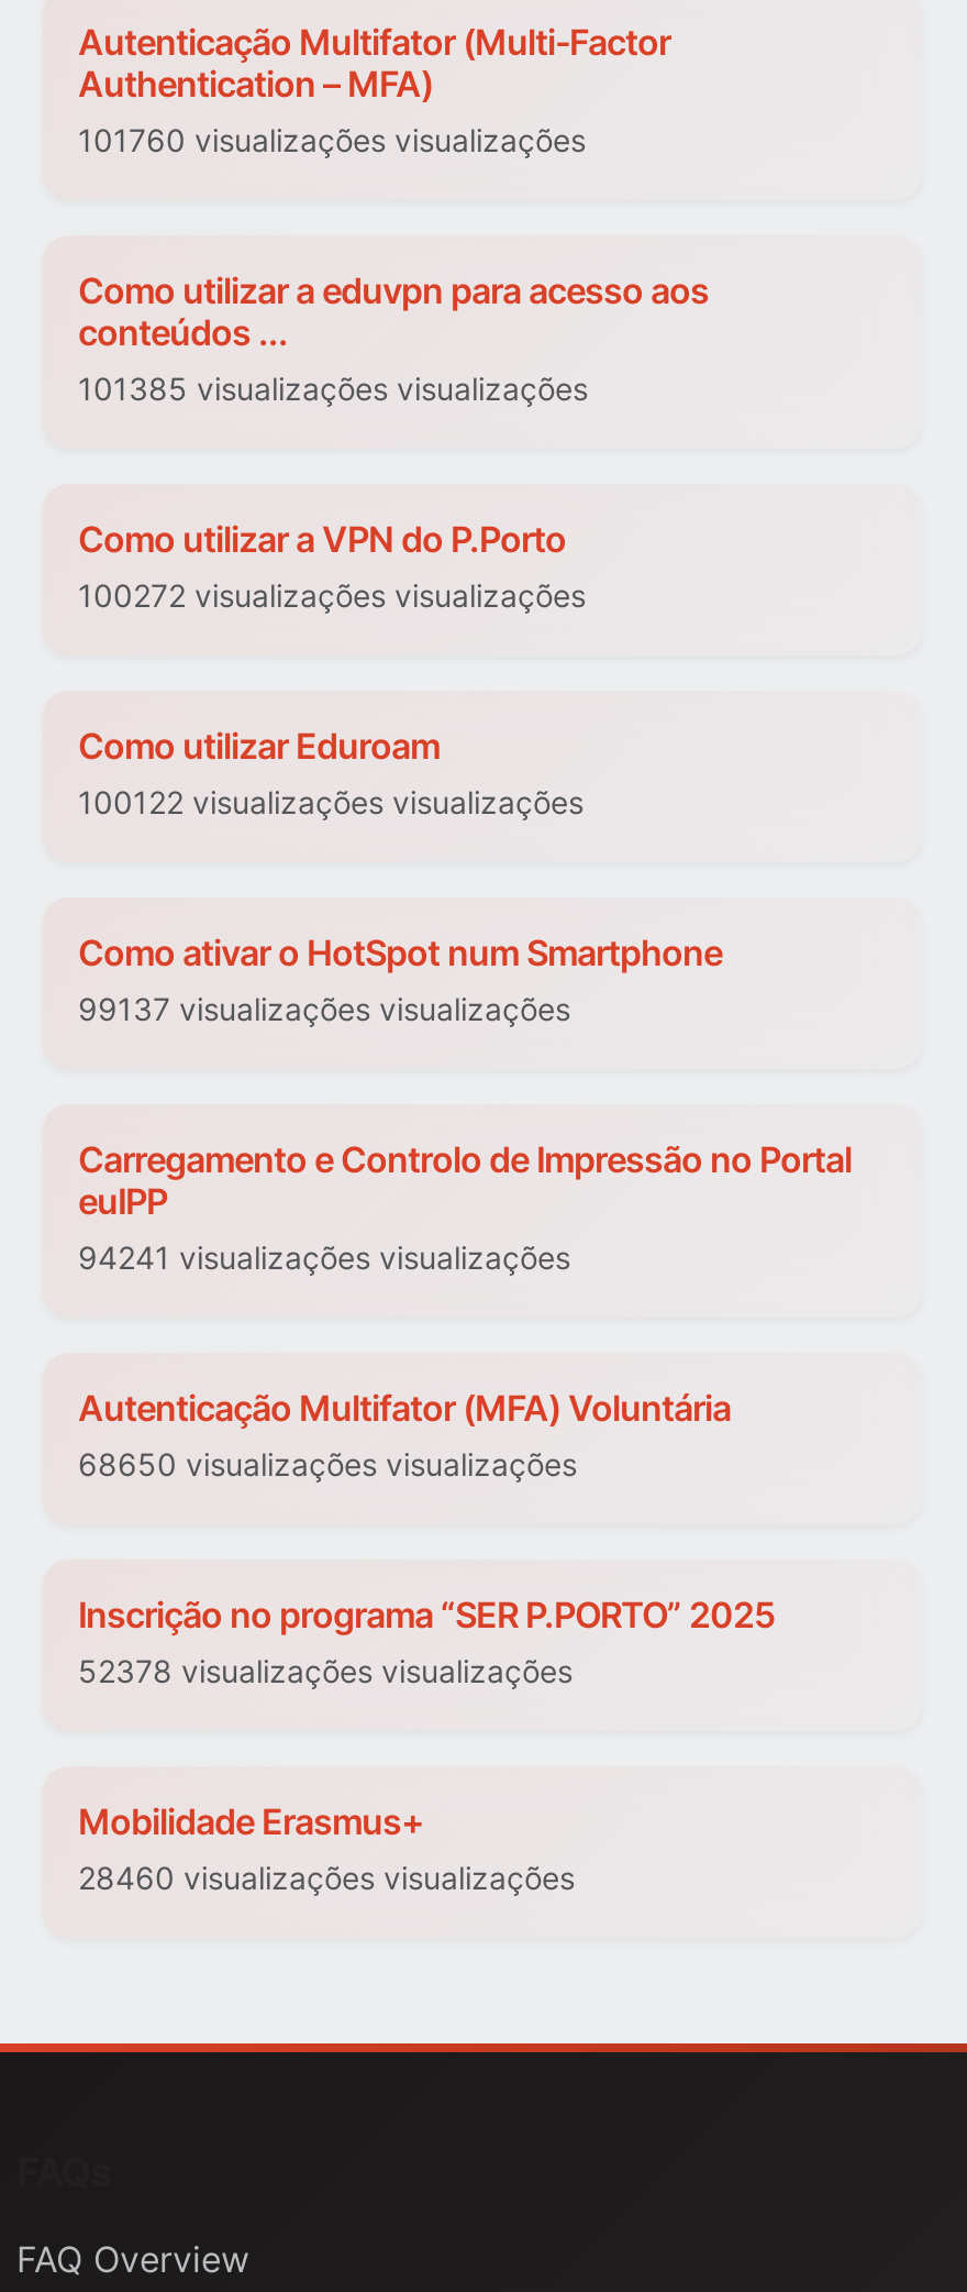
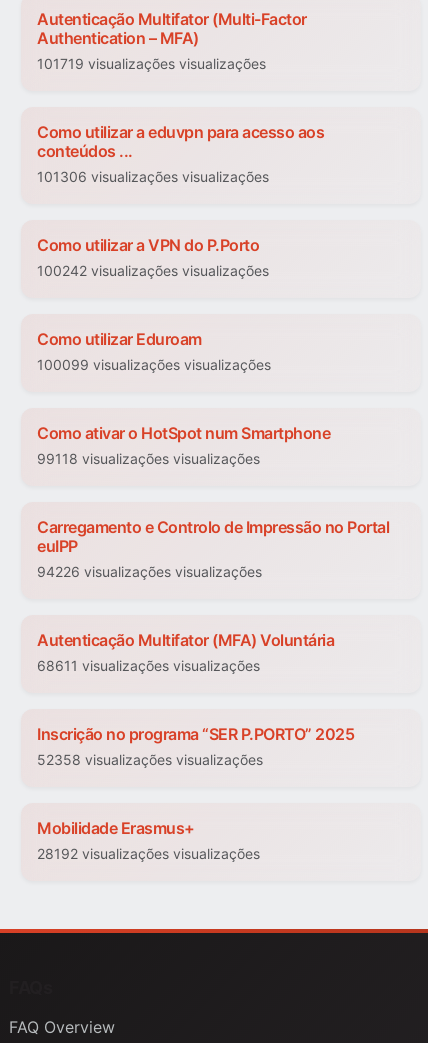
[78,122,586,159] 101760 visualizações visualizações -> [37,55,266,72] 101719 visualizações visualizações
[78,371,588,408] 101385 visualizações visualizações -> [37,168,269,185] 101306 visualizações visualizações
[78,577,586,615] 100272 visualizações visualizações -> [37,262,269,279] 100242 visualizações visualizações
[78,784,583,822] 100122 visualizações visualizações -> [37,356,271,373] 100099 visualizações visualizações
[78,991,570,1028] 99137 visualizações visualizações -> [37,450,260,467] 99118 visualizações visualizações
[78,1239,570,1277] 94241 visualizações visualizações -> [37,563,262,580] 94226 visualizações visualizações
[78,1446,577,1484] 68650 visualizações visualizações -> [37,657,260,674] 68611 visualizações visualizações
[78,1653,573,1690] 52378 visualizações visualizações -> [37,751,263,768] 52358 visualizações visualizações
[78,1860,575,1897] 28460 visualizações visualizações -> [37,845,260,862] 28192 visualizações visualizações

